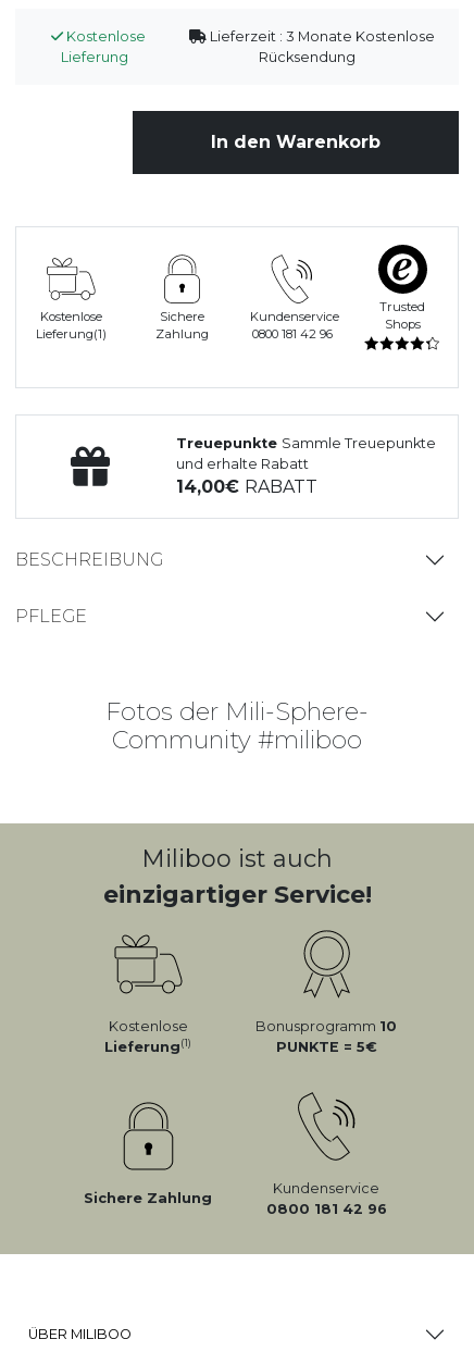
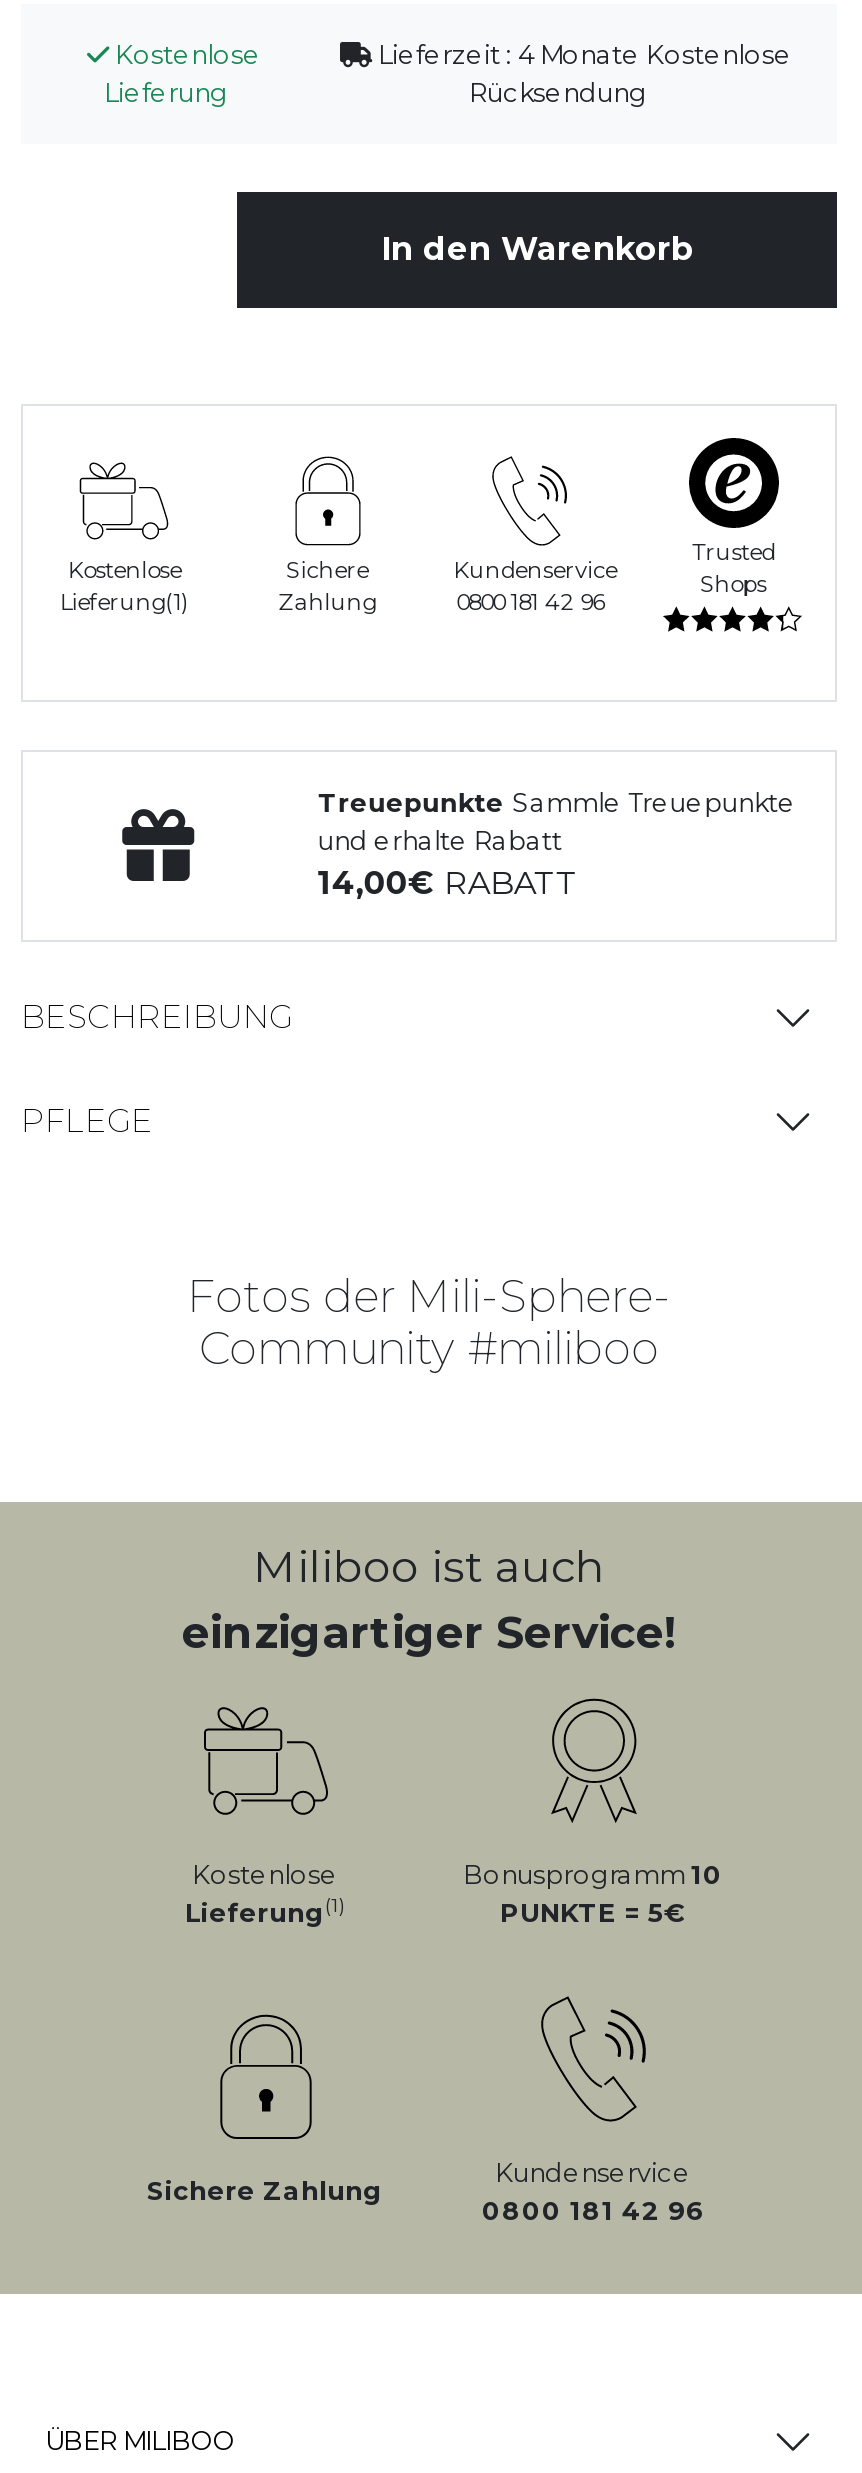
[206,29,434,45] Lieferzeit : 3 Monate Kostenlose -> [372,41,792,71] Lieferzeit : 4 Monate Kostenlose

